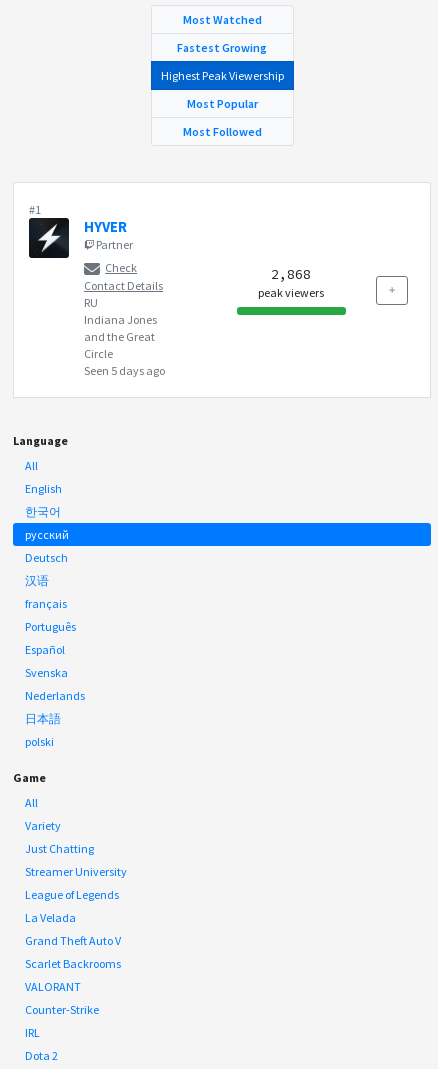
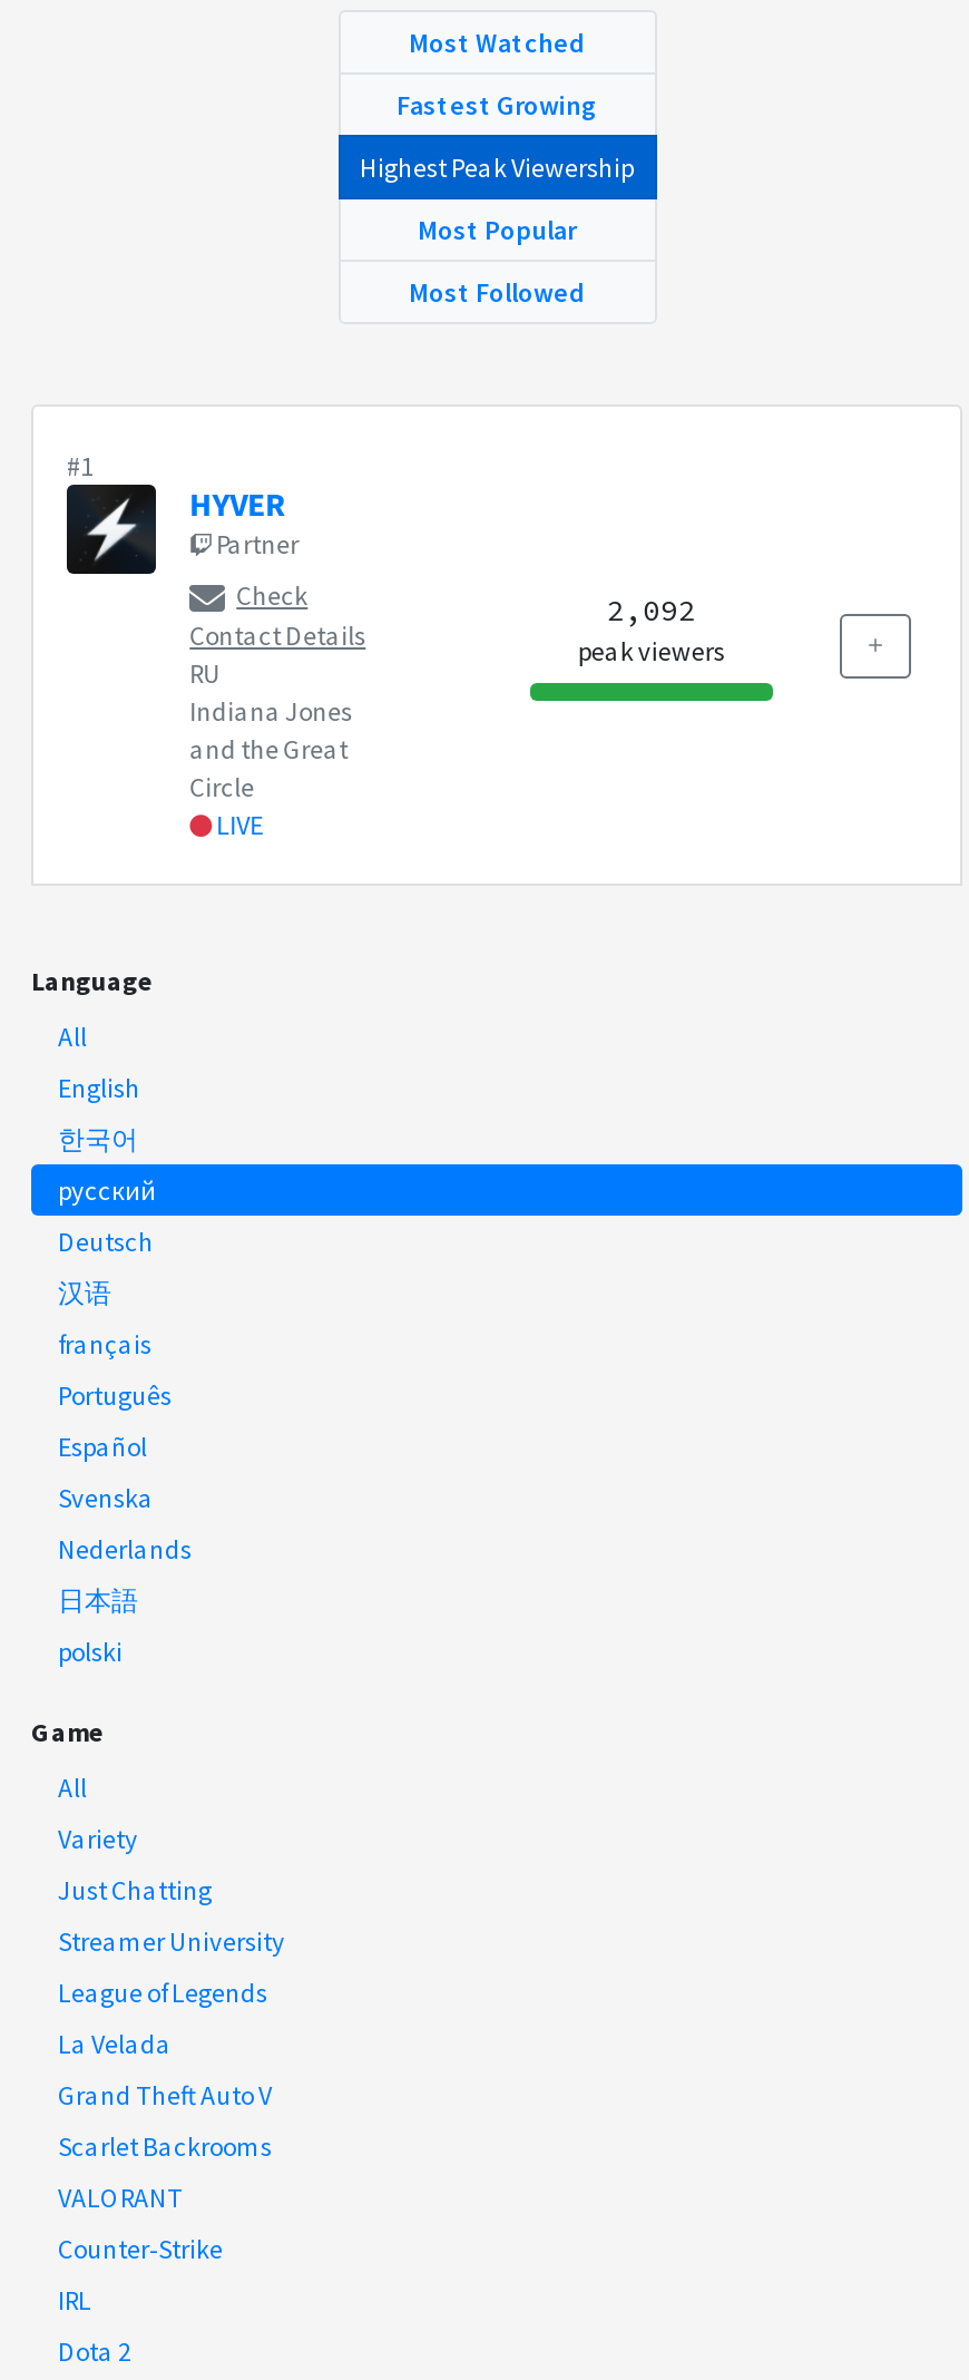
[271,266,311,283] 2,868 -> [607,593,696,630] 2,092
[84,363,165,378] Seen 5 days ago -> [212,808,263,841] LIVE

